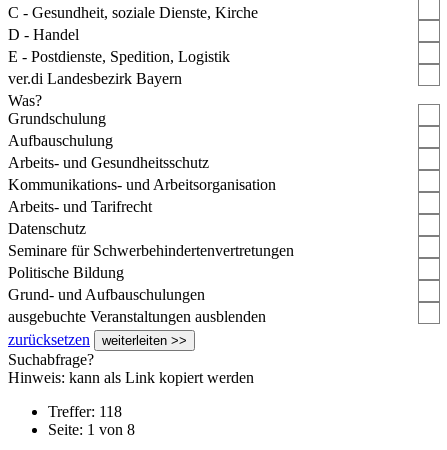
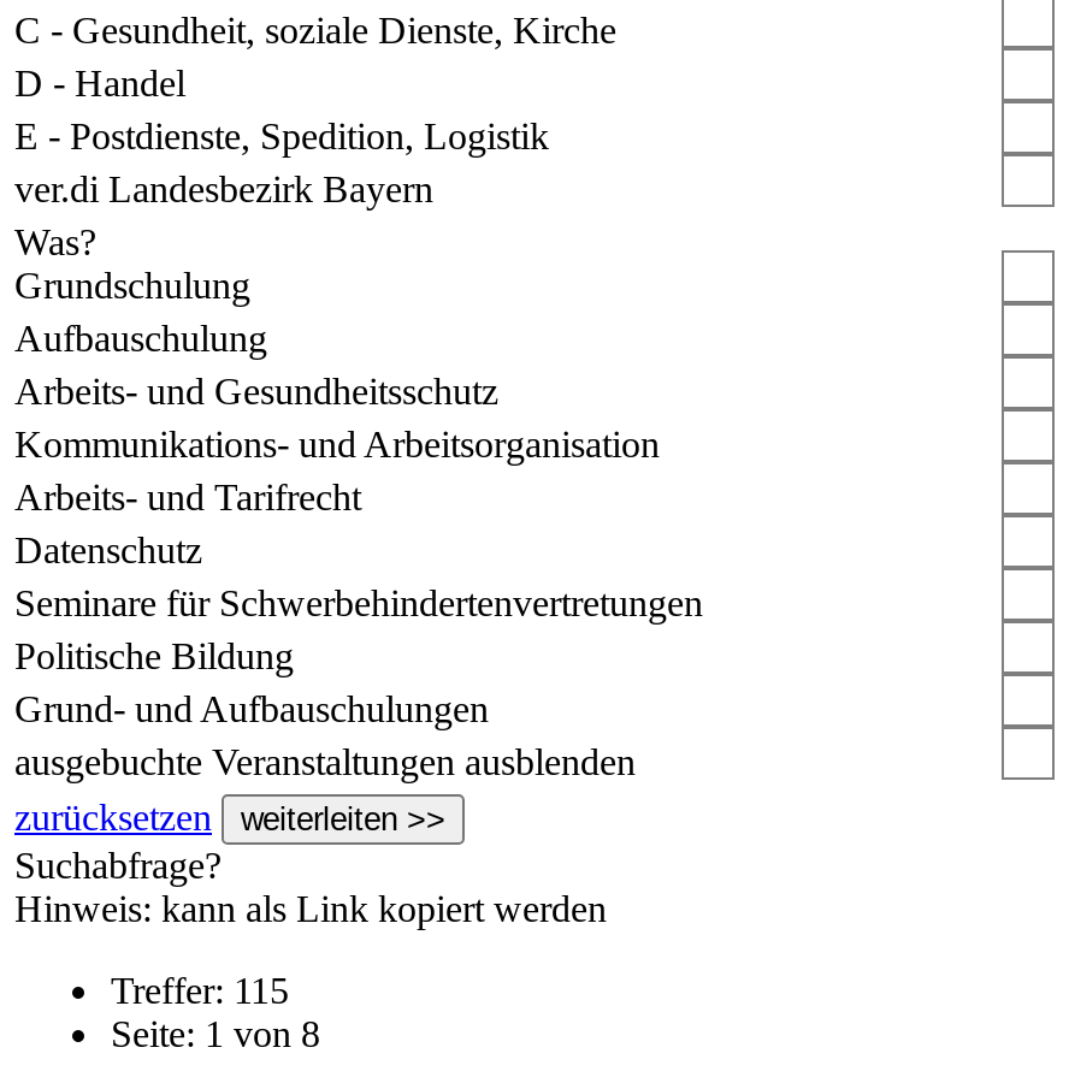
[48,403,122,420] Treffer: 118 -> [111,970,289,1011] Treffer: 115

